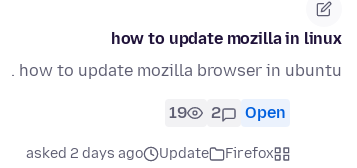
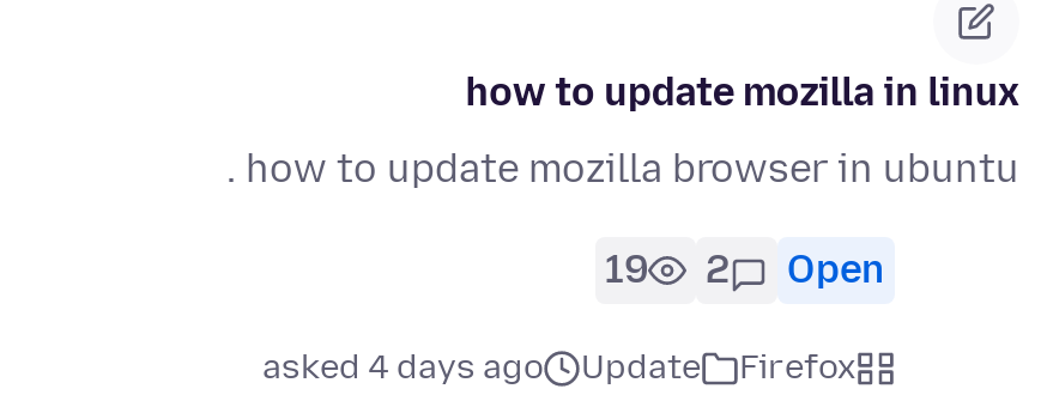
[26,145,143,162] asked 2 days ago -> [262,348,543,389] asked 4 days ago

